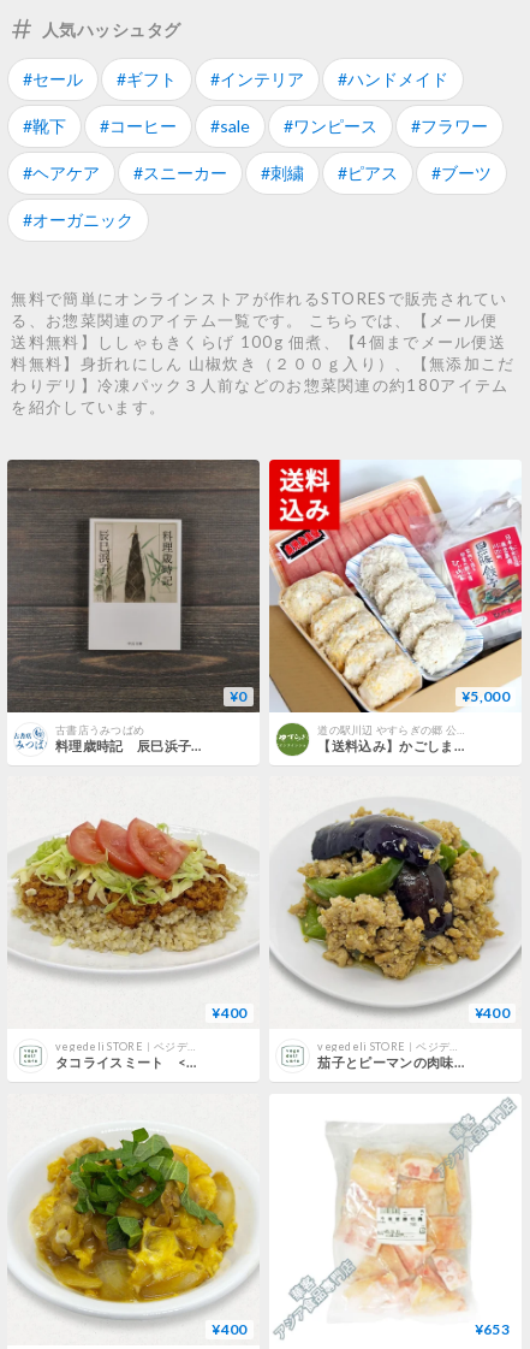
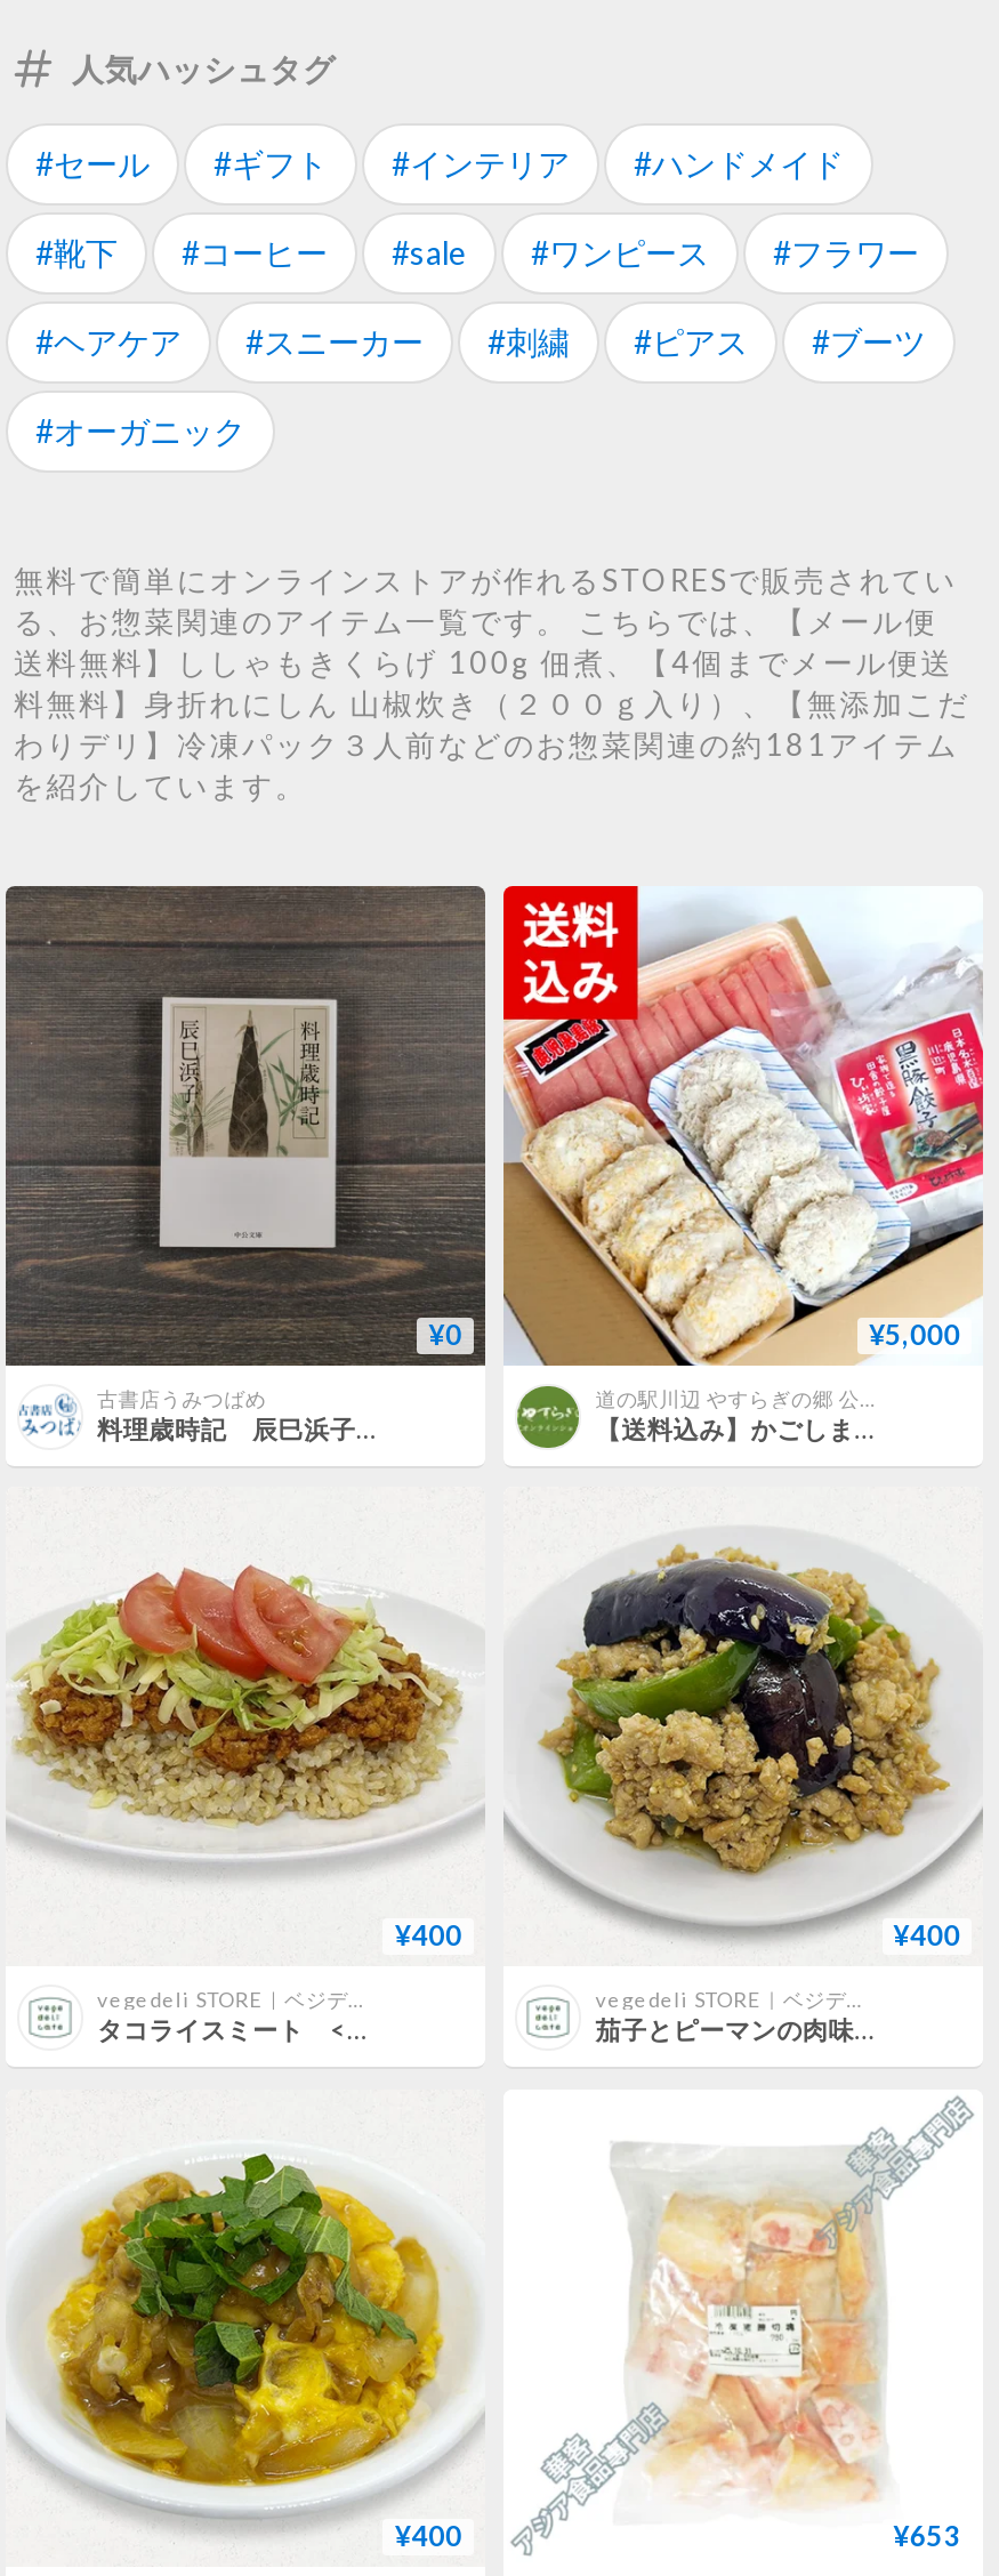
[11,376,509,395] わりデリ】冷凍パック３人前などのお惣菜関連の約180アイテム -> [13,726,959,763] わりデリ】冷凍パック３人前などのお惣菜関連の約181アイテム

